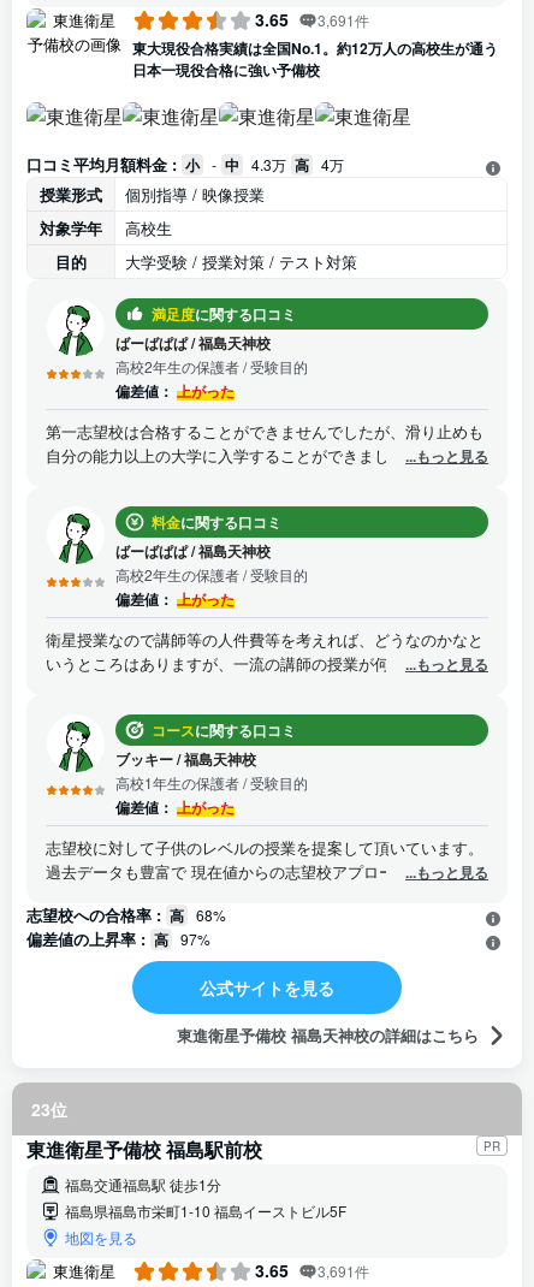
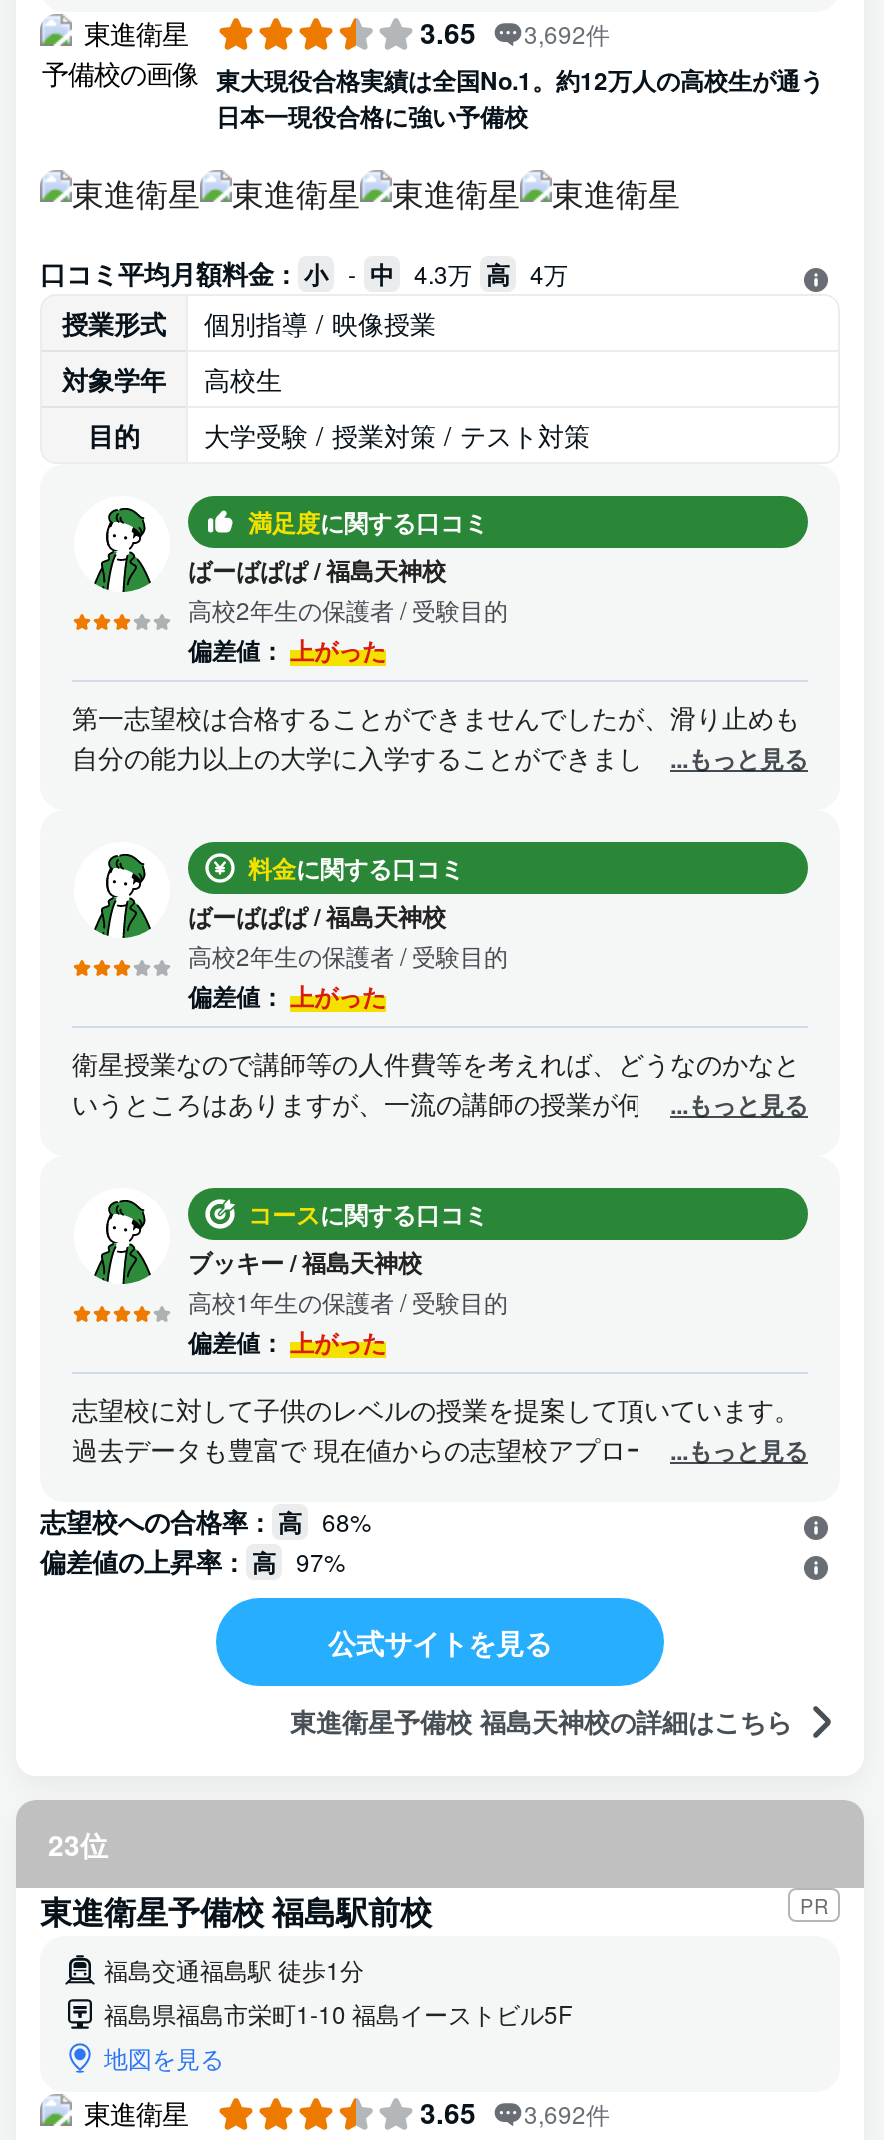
[255,7,369,31] 3.65 3,691件 -> [420,12,610,52] 3.65 3,692件
[255,1258,369,1282] 3.65 3,691件 -> [420,2092,610,2132] 3.65 3,692件

